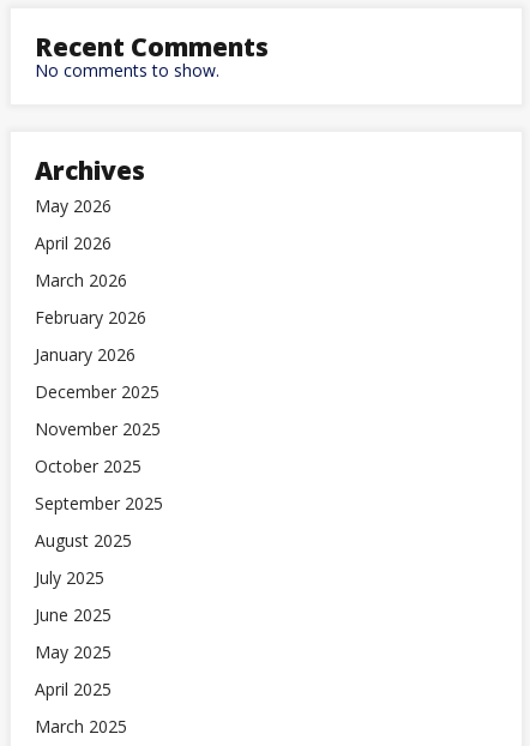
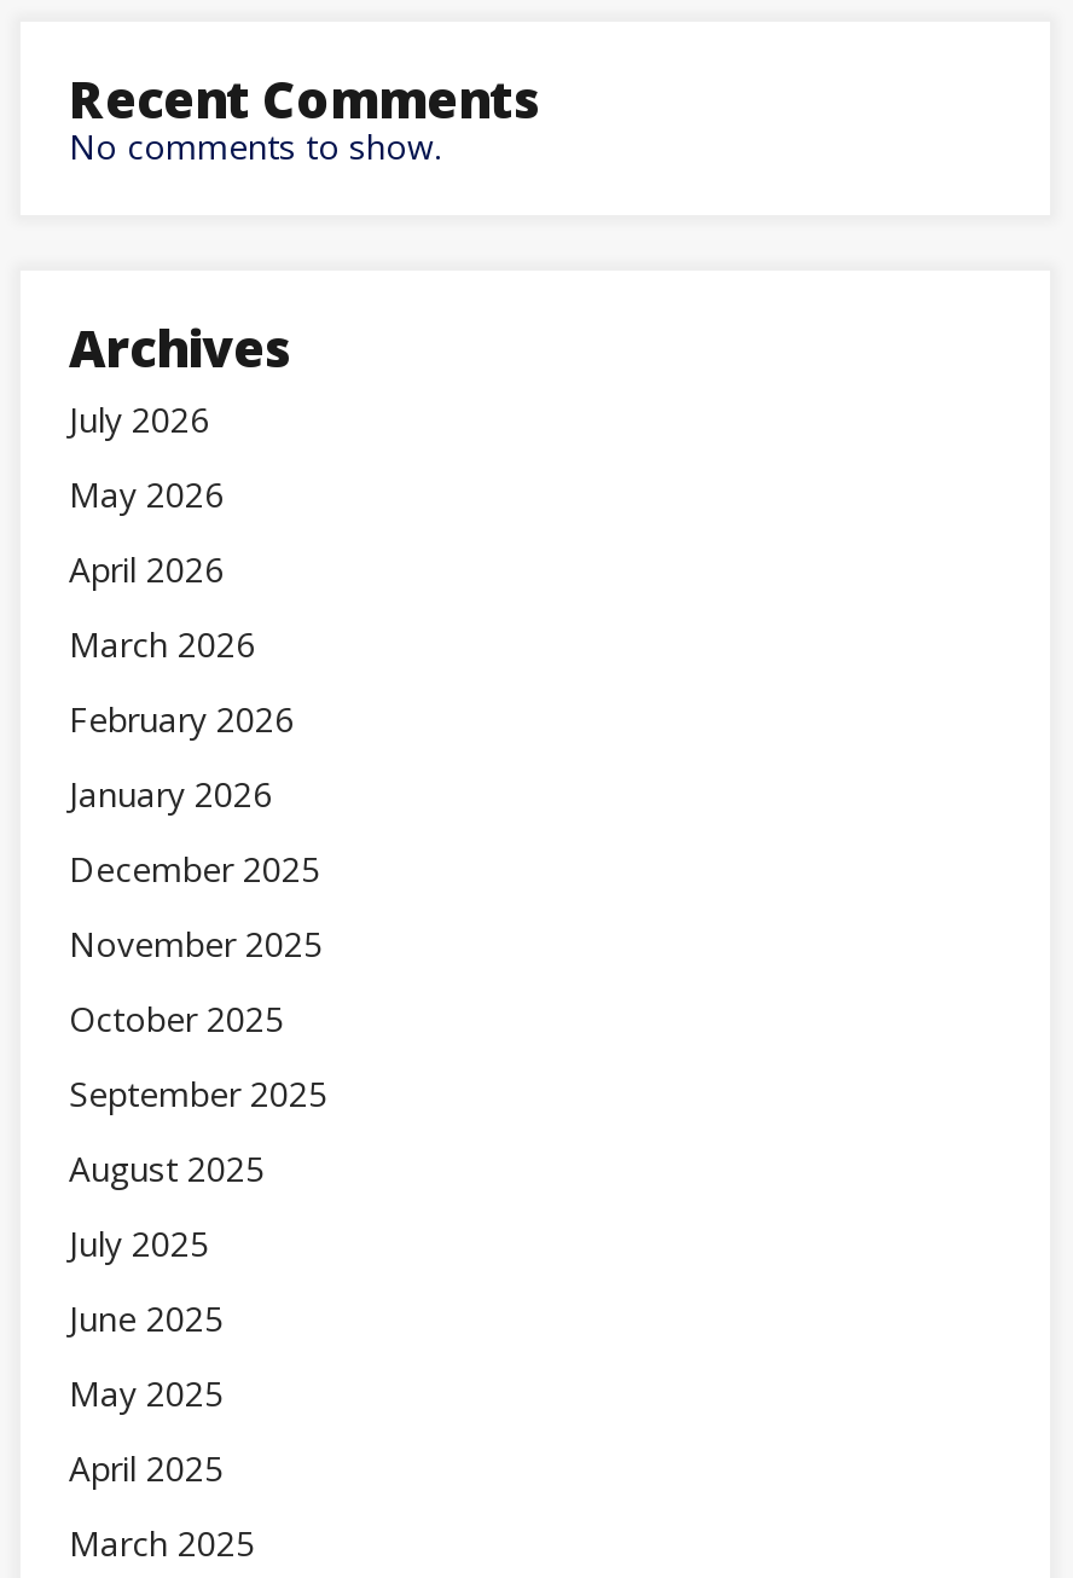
none -> [69,396,209,442] July 2026

